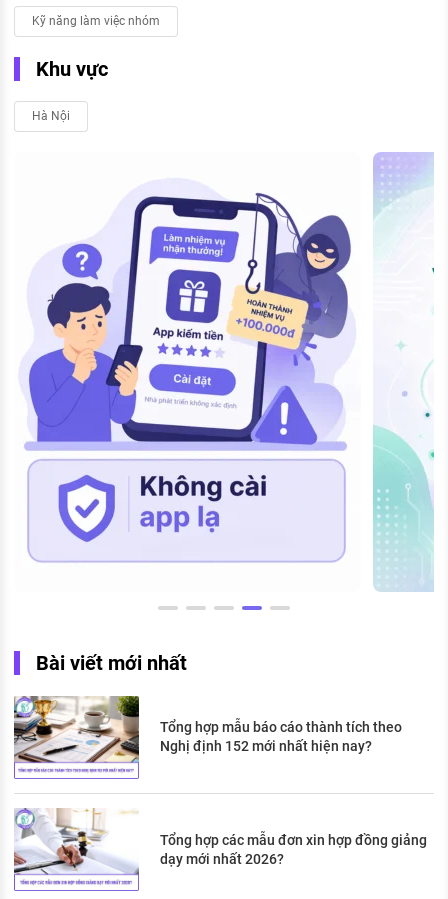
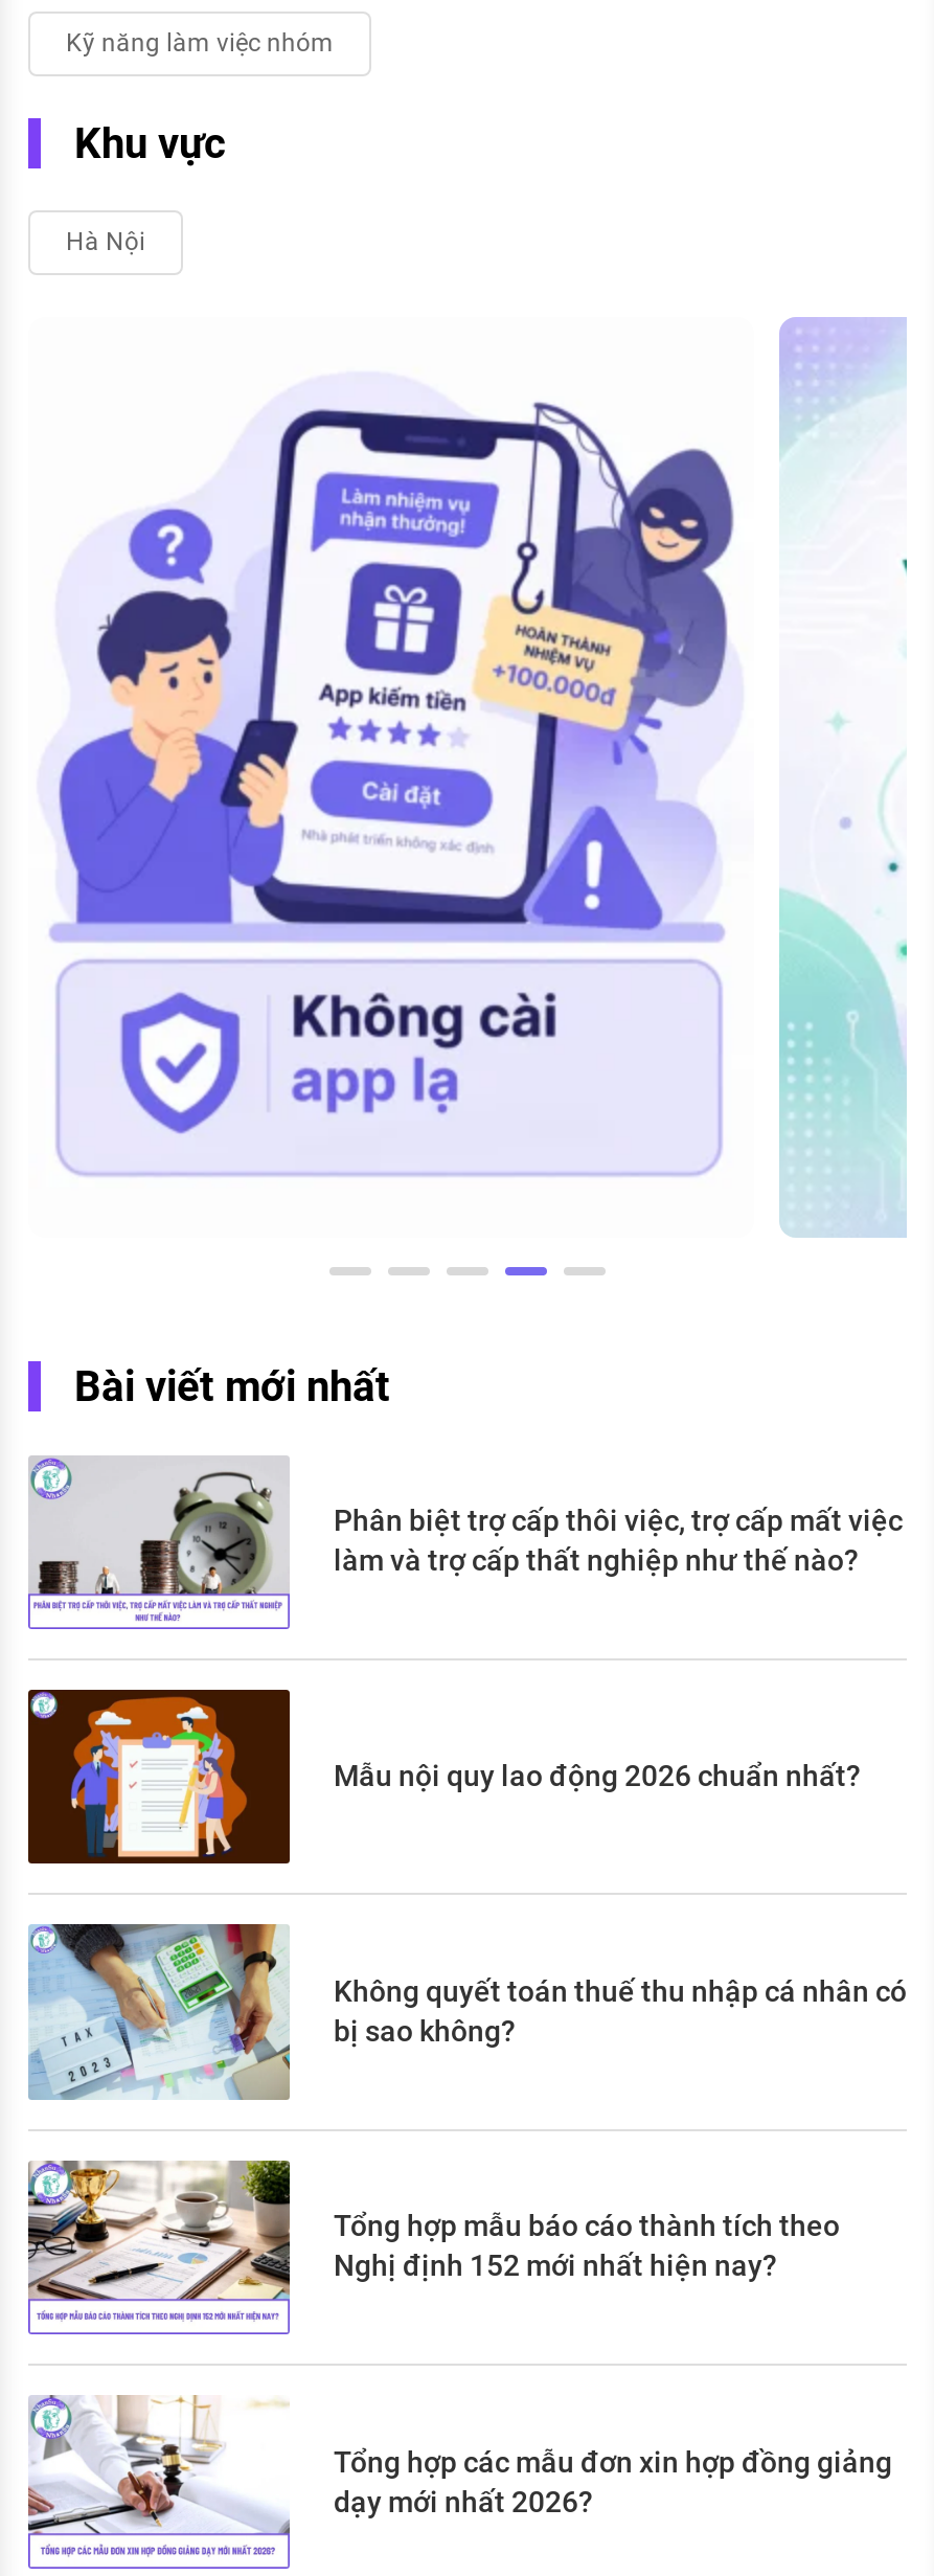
none -> [26,1688,861,1866] [image] | Mẫu nội quy lao động 2026 chuẩn nhất?
none -> [26,1922,907,2102] [image] | Không quyết toán thuế thu nhập cá nhân có | bị sao không?
none -> [28,1455,903,1623] [image] | Phân biệt trợ cấp thôi việc, trợ cấp mất việc | làm và trợ cấp thất nghiệp như thế nào?

